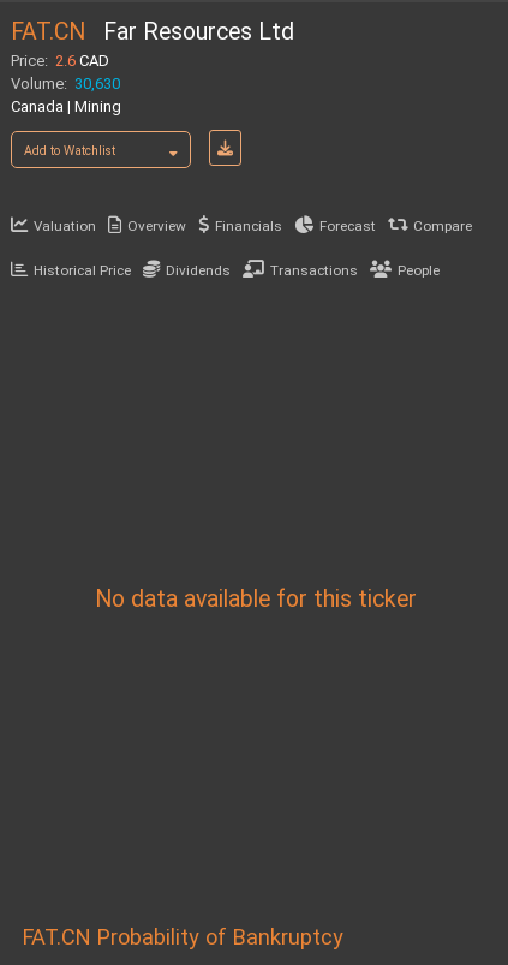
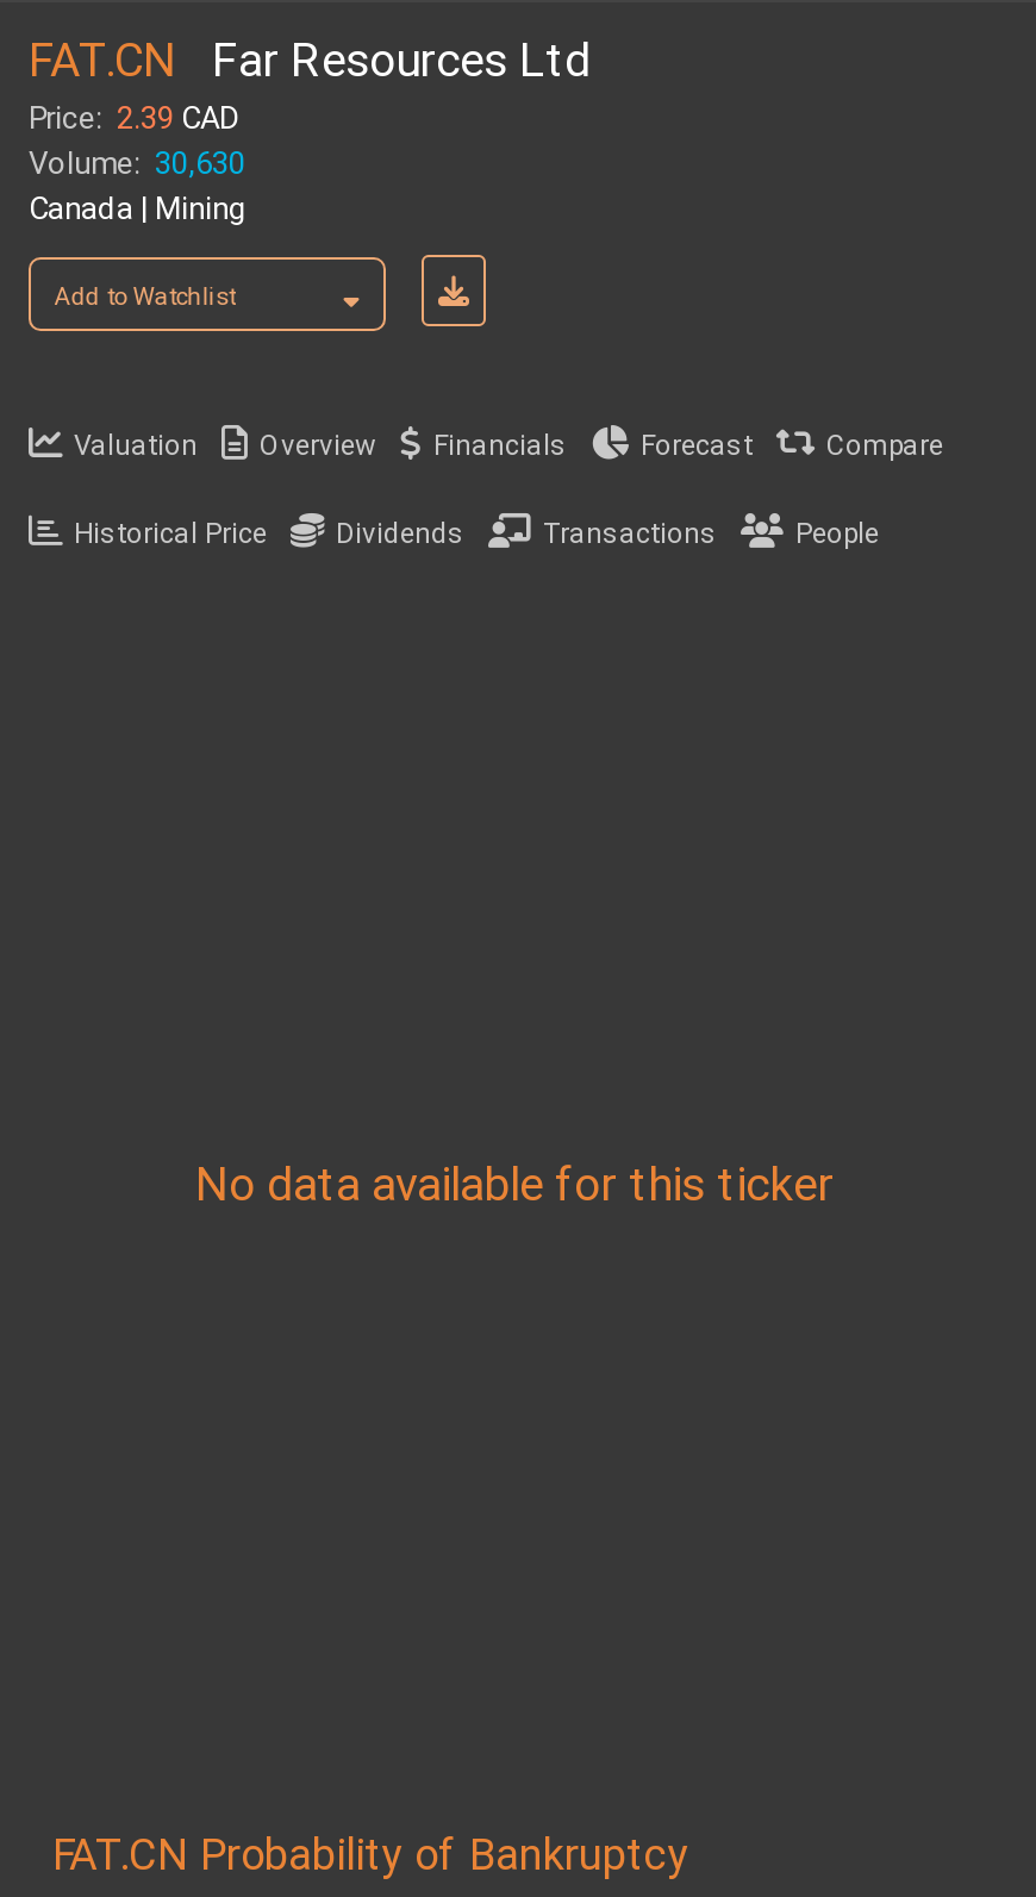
[11,52,109,70] Price: 2.6 CAD -> [29,100,241,136] Price: 2.39 CAD

